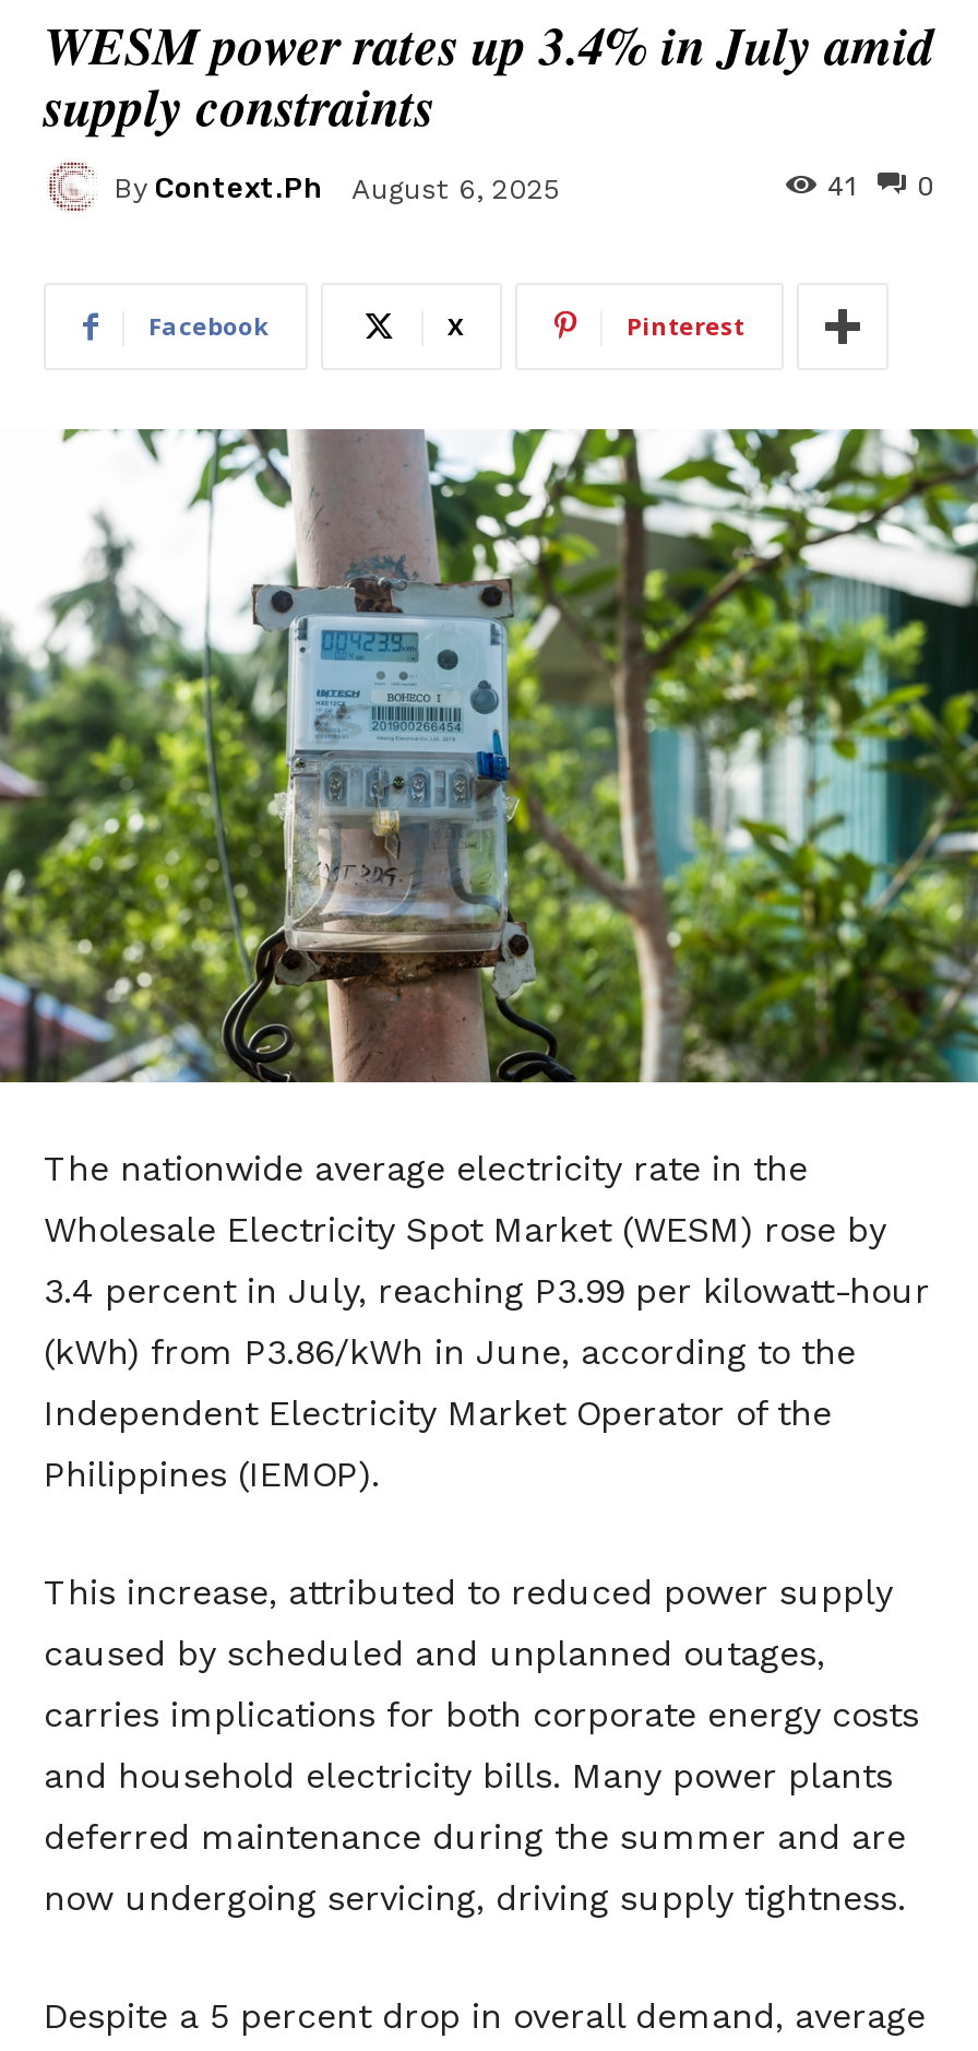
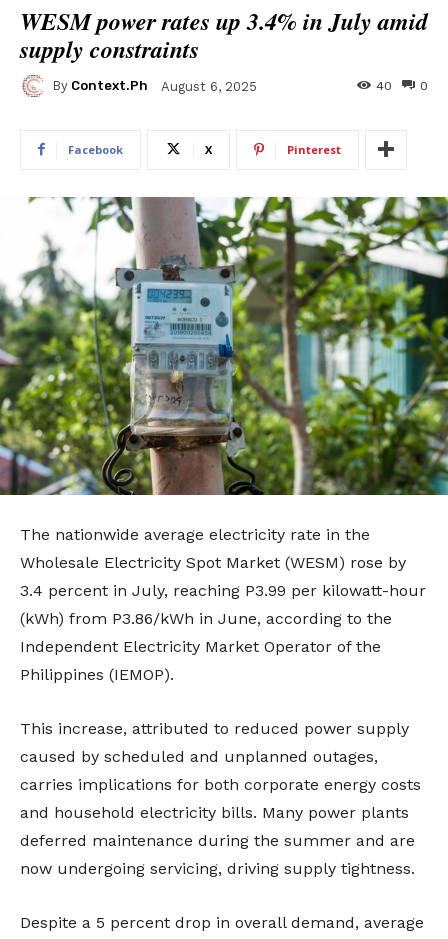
[827,172,934,202] 41 0 -> [376,79,428,93] 40 0

